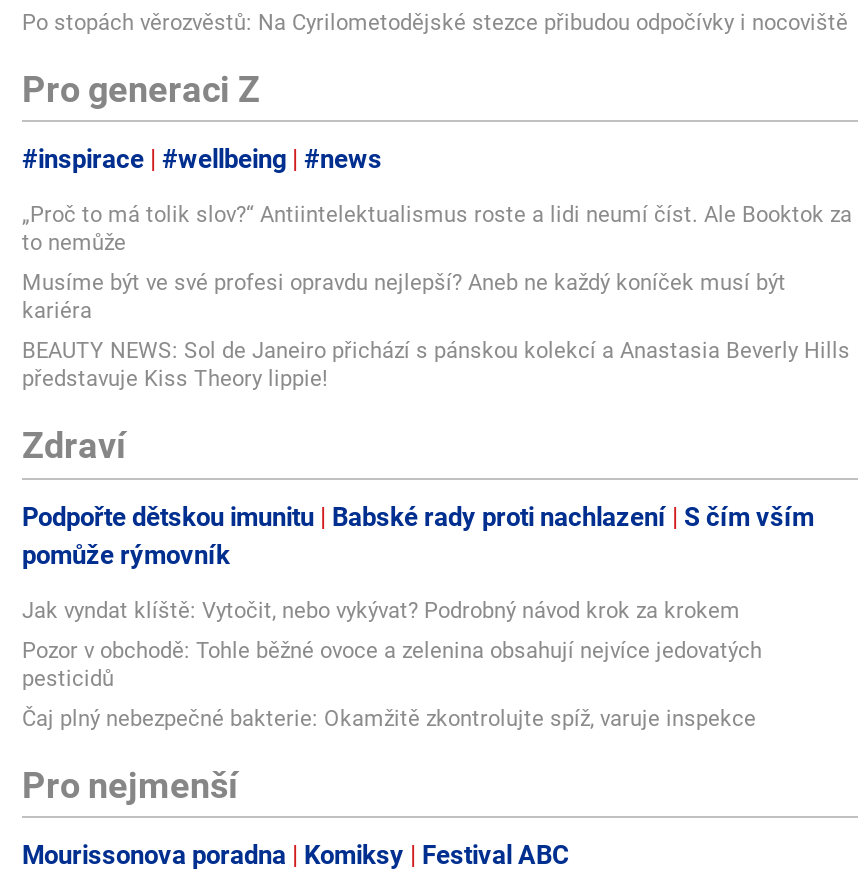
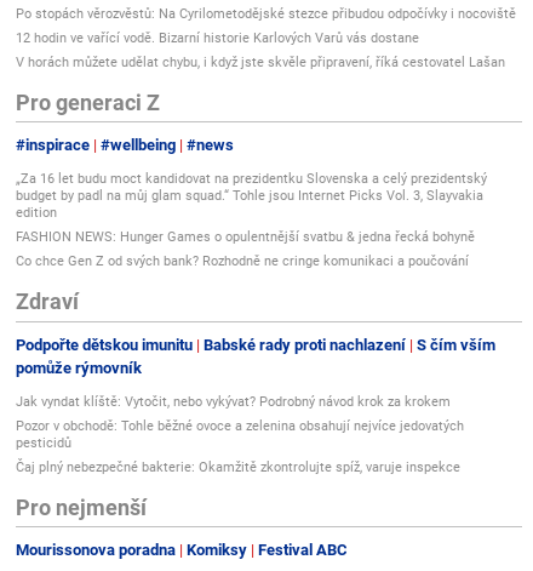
none -> [16,30,505,70] 12 hodin ve vařící vodě. Bizarní historie Karlových Varů vás dostane | V horách můžete udělat chybu, i když jste skvěle připravení, říká cestovatel Lašan
[22,203,852,257] „Proč to má tolik slov?“ Antiintelektualismus roste a lidi neumí číst. Ale Booktok za | to nemůže -> [16,171,487,221] „Za 16 let budu moct kandidovat na prezidentku Slovenska a celý prezidentský | budget by padl na můj glam squad.“ Tohle jsou Internet Picks Vol. 3, Slayvakia | edition
[22,271,786,325] Musíme být ve své profesi opravdu nejlepší? Aneb ne každý koníček musí být | kariéra -> [16,230,475,245] FASHION NEWS: Hunger Games o opulentnější svatbu & jedna řecká bohyně
[22,339,850,393] BEAUTY NEWS: Sol de Janeiro přichází s pánskou kolekcí a Anastasia Beverly Hills | představuje Kiss Theory lippie! -> [16,254,469,270] Co chce Gen Z od svých bank? Rozhodně ne cringe komunikaci a poučování

